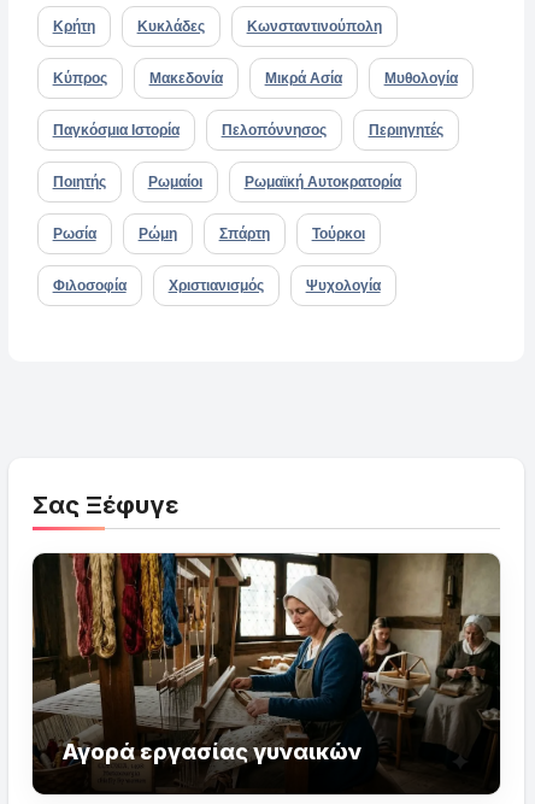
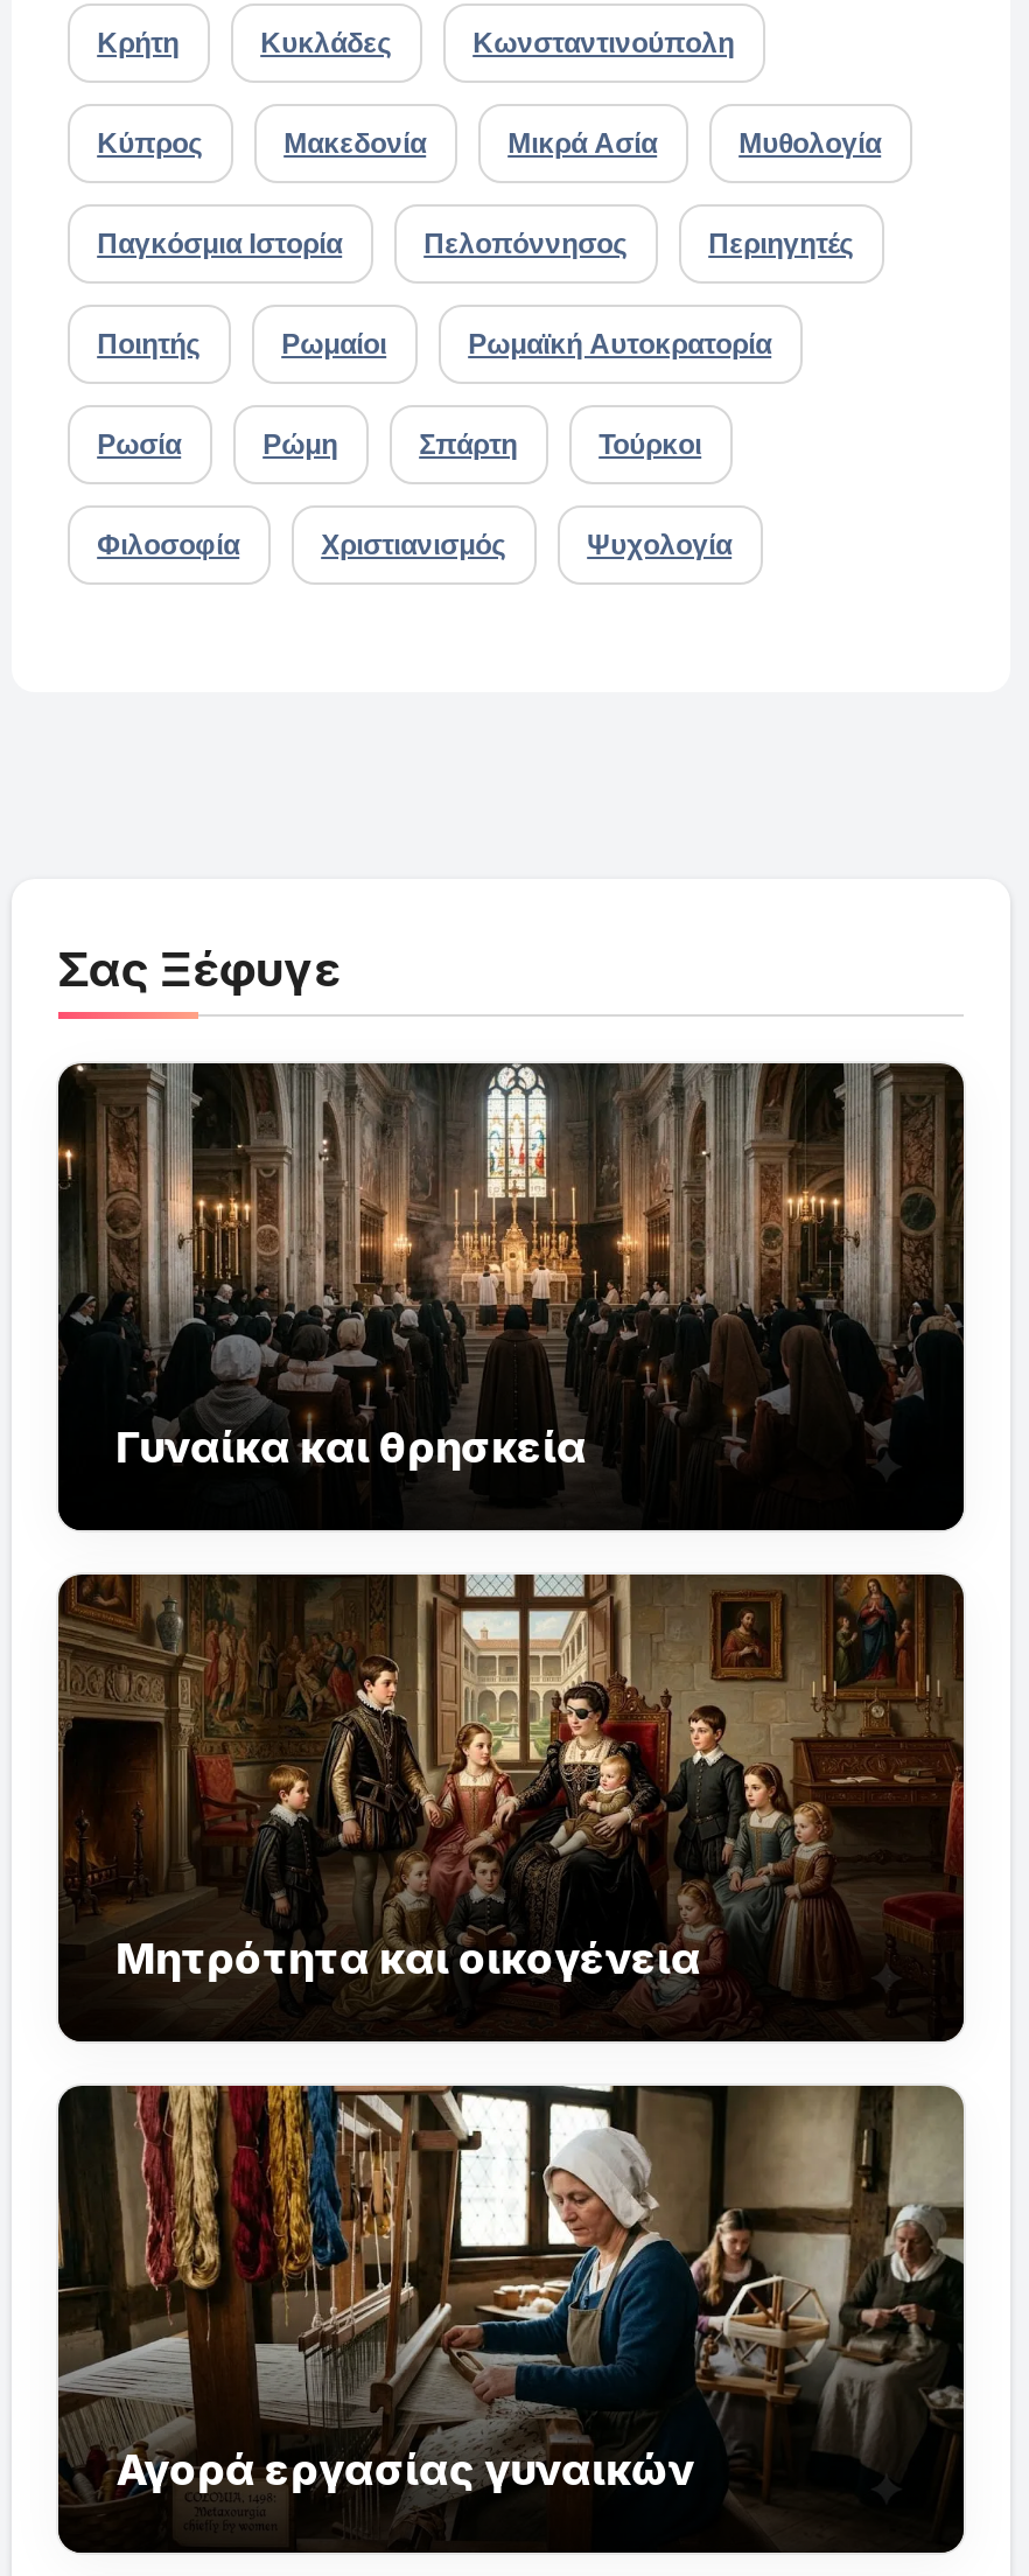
none -> [56,1061,964,1472] [image] | Γυναίκα και θρησκεία
none -> [56,1572,966,2046] [image] | Μητρότητα και οικογένεια

